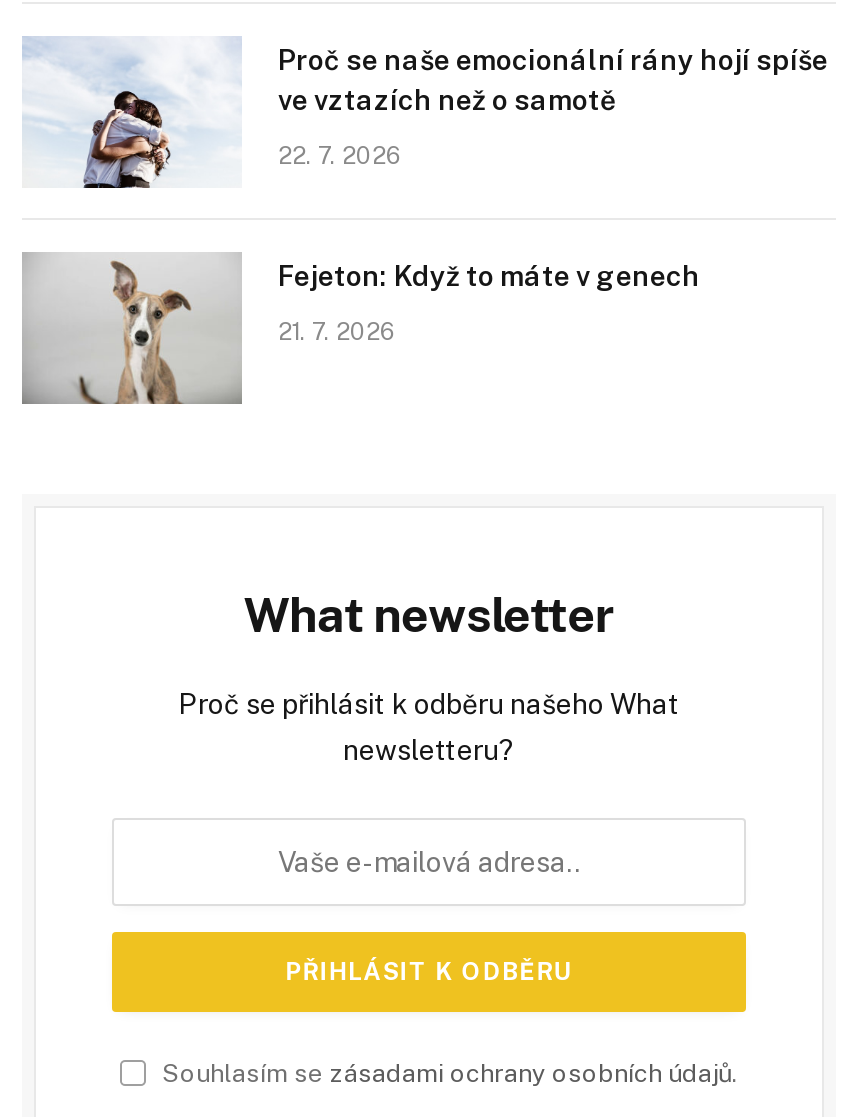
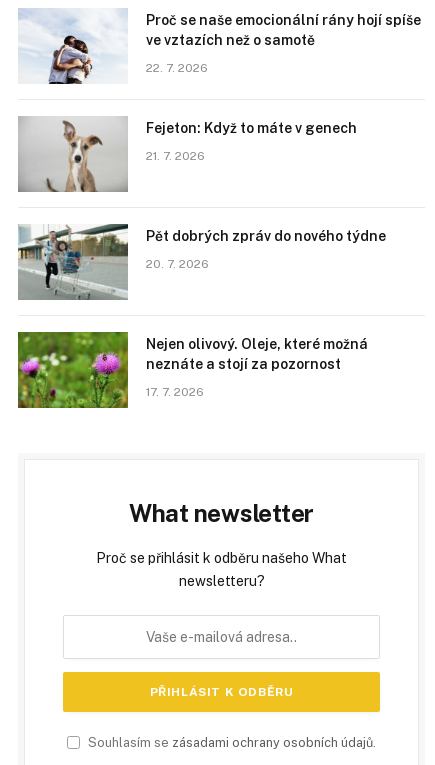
none -> [17,223,386,301] [image] | Pět dobrých zpráv do nového týdne | 20. 7. 2026
none -> [17,331,368,409] [image] | Nejen olivový. Oleje, které možná | neznáte a stojí za pozornost | 17. 7. 2026

